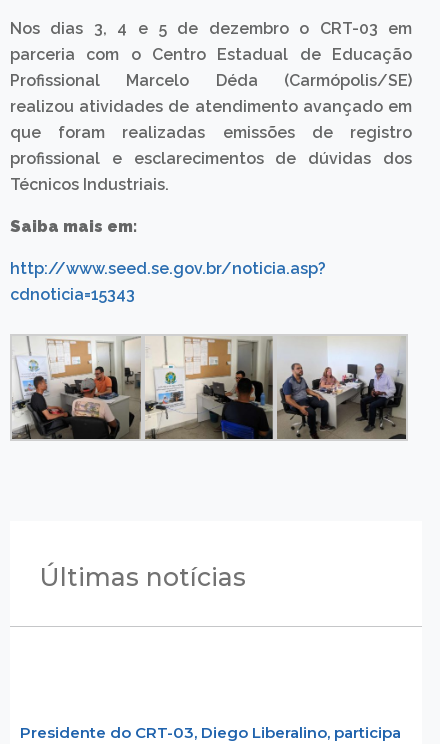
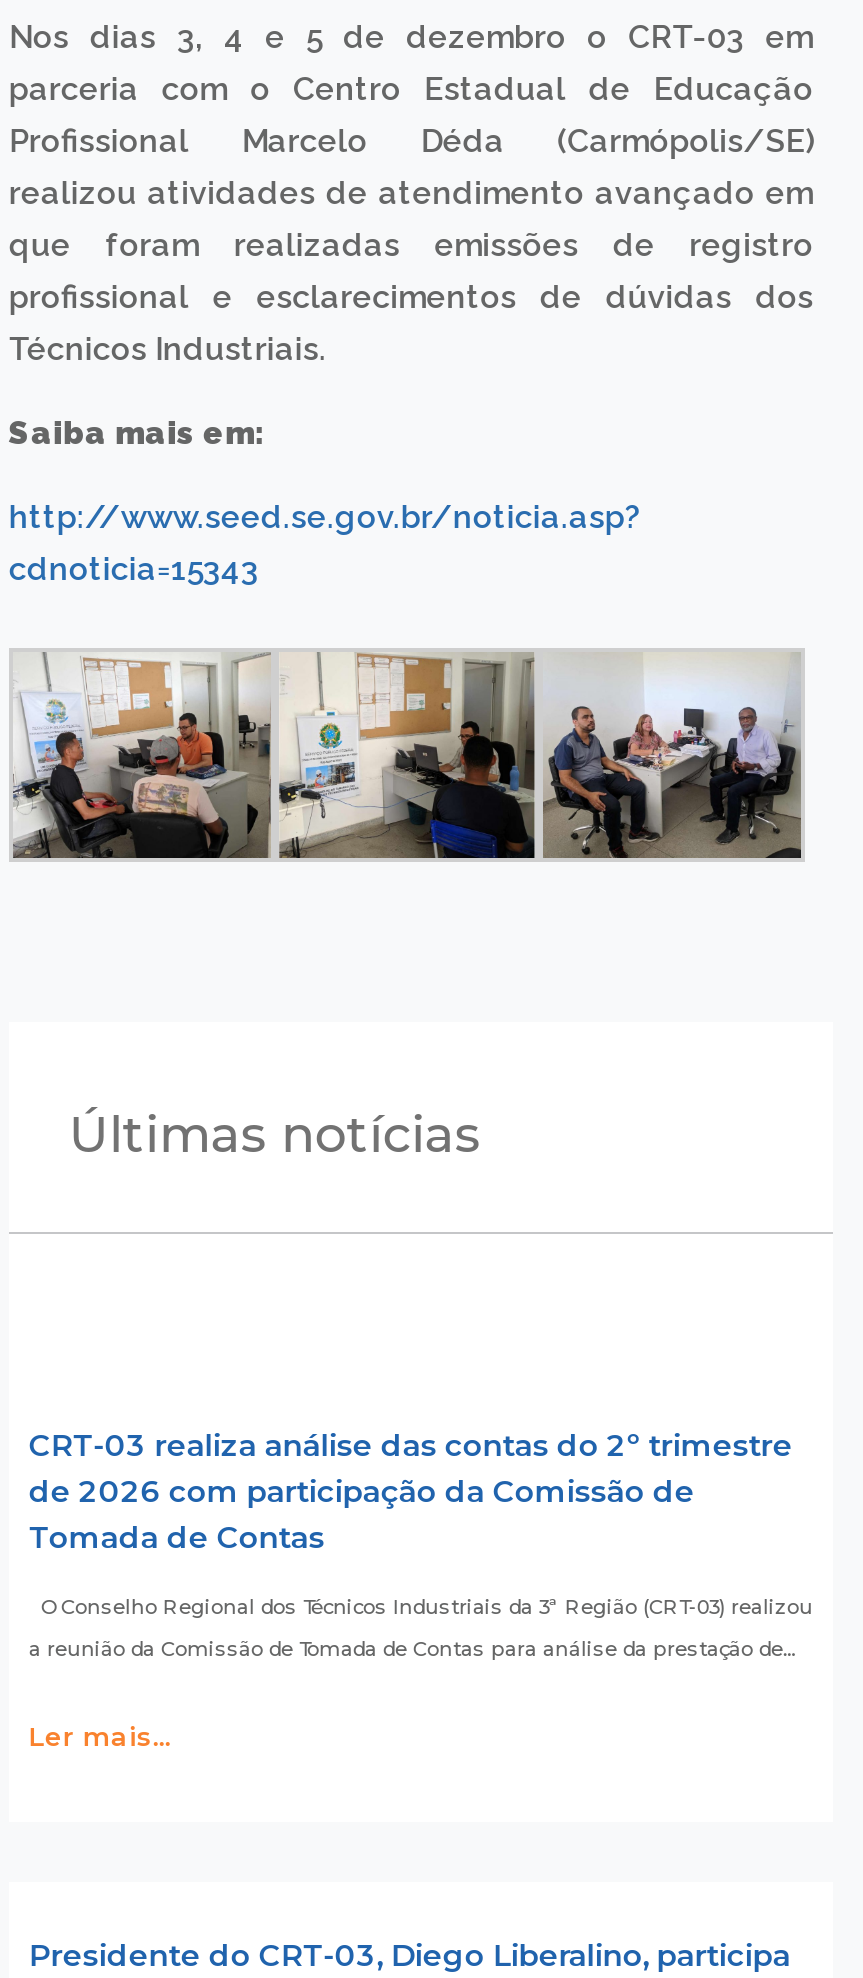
none -> [29,1425,813,1751] CRT-03 realiza análise das contas do 2º trimestre | de 2026 com participação da Comissão de | Tomada de Contas | O Conselho Regional dos Técnicos Industriais da 3ª Região (CRT-03) realizou | a reunião da Comissão de Tomada de Contas para análise da prestação de… | Ler mais...

